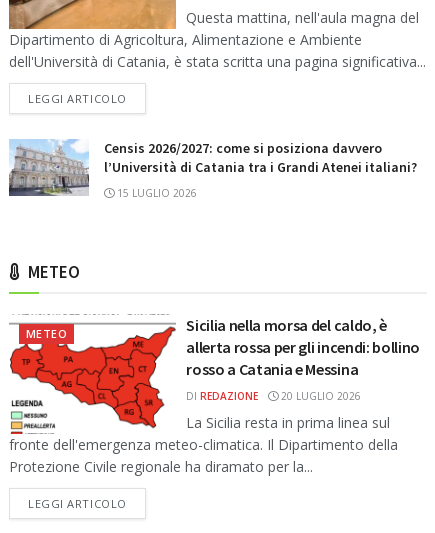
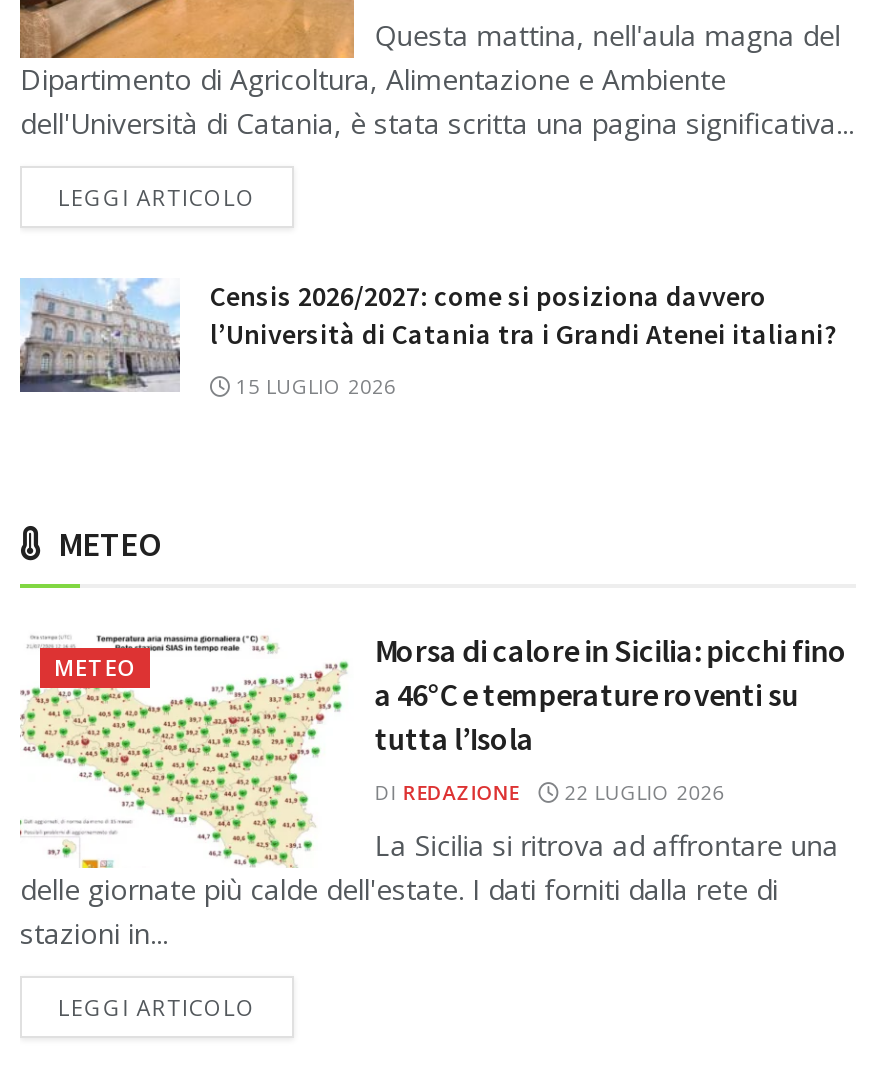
[9,314,398,476] [image] | La Sicilia resta in prima linea sul | fronte dell'emergenza meteo-climatica. Il Dipartimento della | Protezione Civile regionale ha diramato per la... -> [20,628,838,952] [image] | La Sicilia si ritrova ad affrontare una | delle giornate più calde dell'estate. I dati forniti dalla rete di | stazioni in...
[186,315,420,379] Sicilia nella morsa del caldo, è | allerta rossa per gli incendi: bollino | rosso a Catania e Messina -> [374,630,847,758] Morsa di calore in Sicilia: picchi fino | a 46°C e temperature roventi su | tutta l’Isola
[186,389,361,403] DI REDAZIONE 20 LUGLIO 2026 -> [374,778,724,806] DI REDAZIONE 22 LUGLIO 2026

